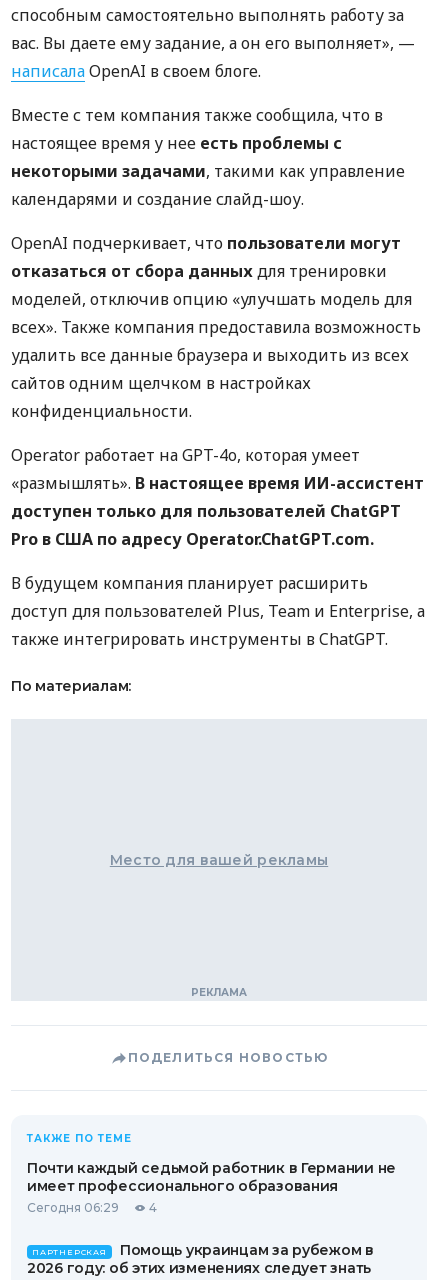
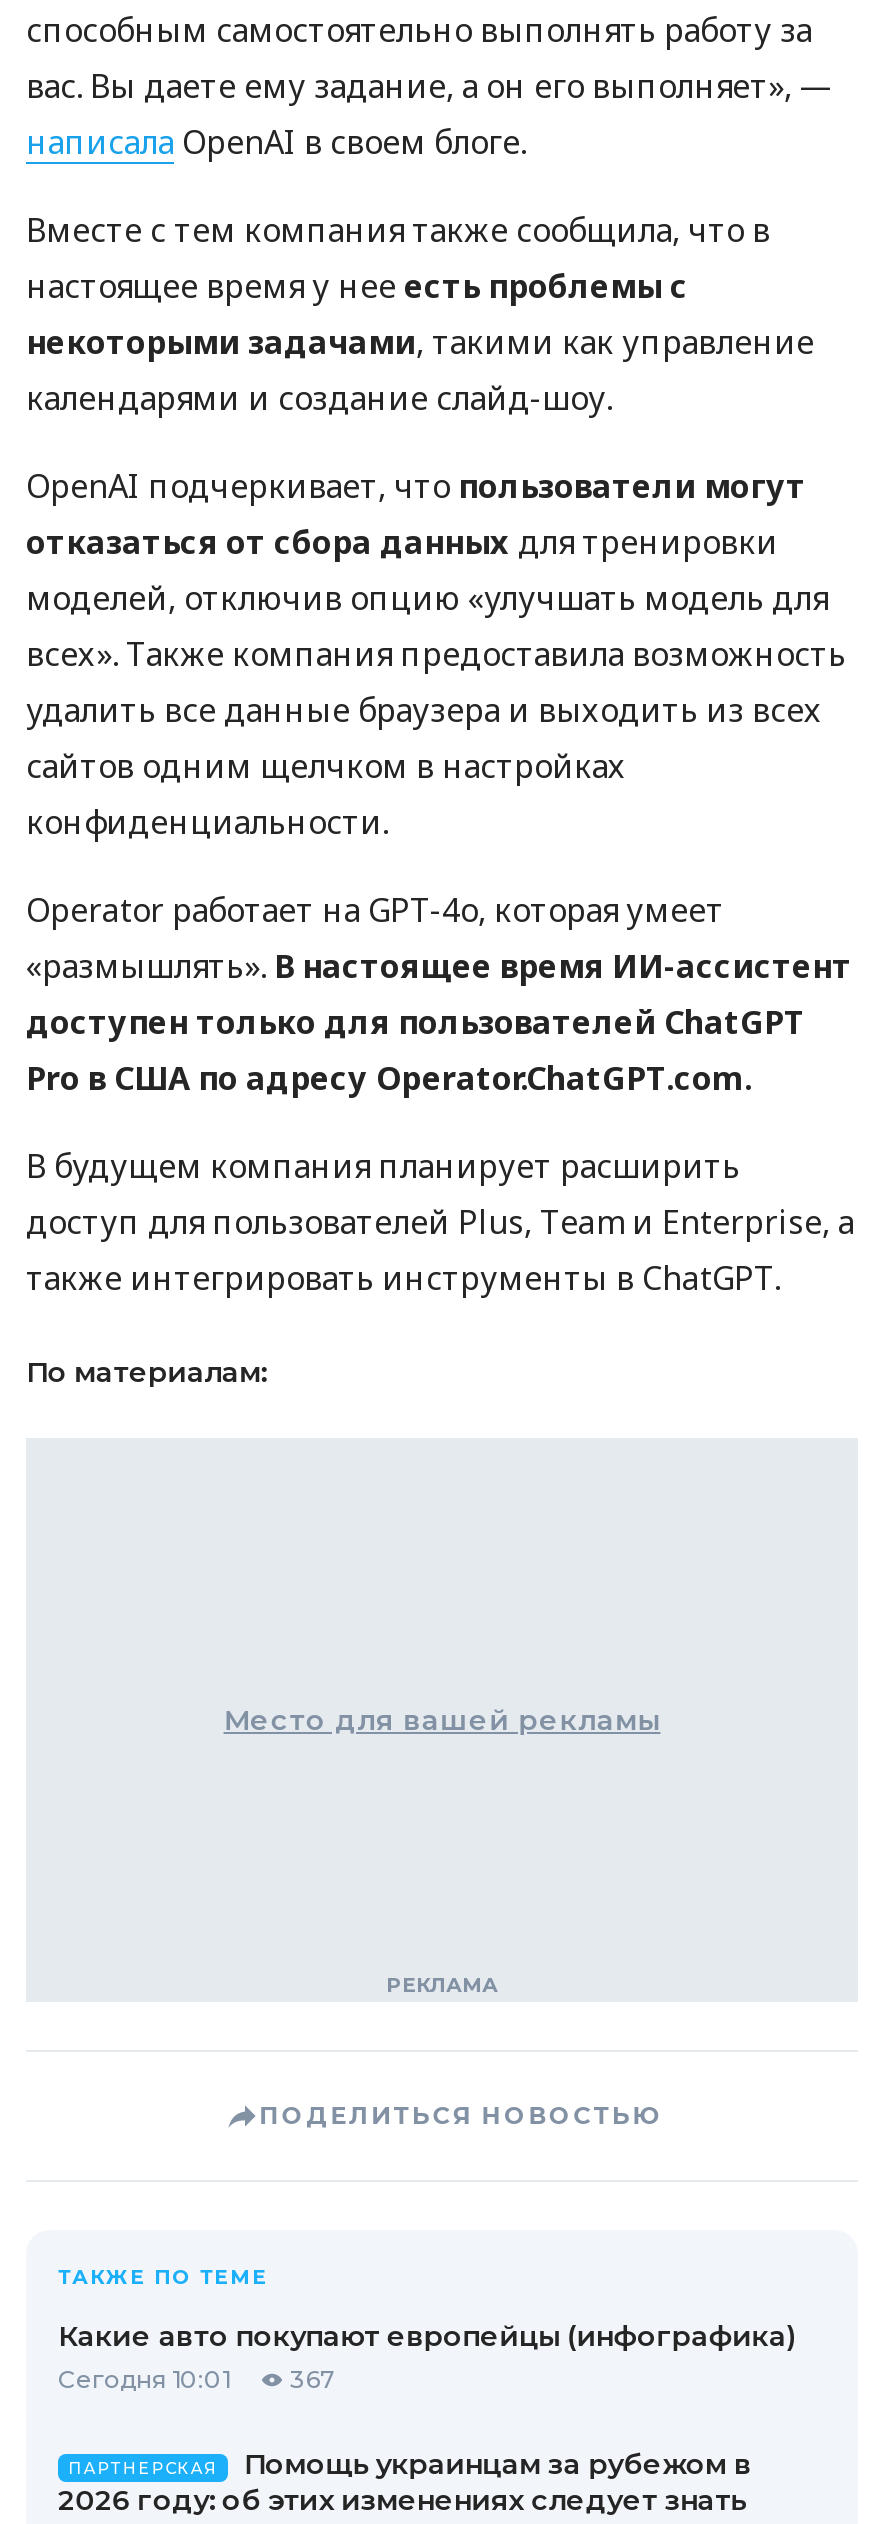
[27,1159,396,1215] Почти каждый седьмой работник в Германии не | имеет профессионального образования | Сегодня 06:29 | 4 -> [58,2318,796,2394] Какие авто покупают европейцы (инфографика) | Сегодня 10:01 | 367

